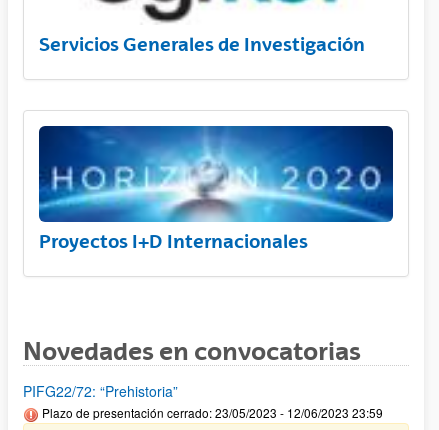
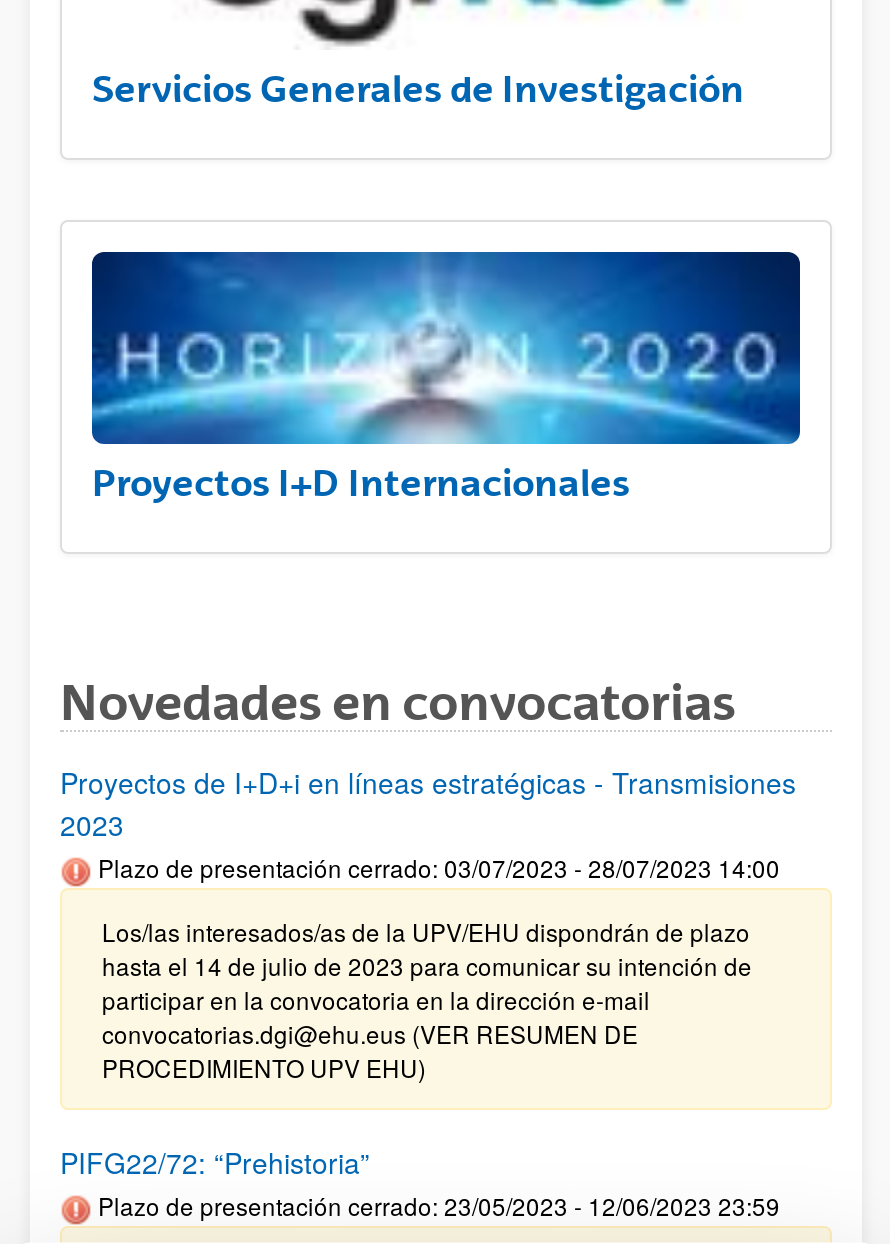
none -> [60,762,796,1084] Proyectos de I+D+i en líneas estratégicas - Transmisiones | 2023 | Plazo de presentación cerrado: 03/07/2023 - 28/07/2023 14:00 | Los/las interesados/as de la UPV/EHU dispondrán de plazo | hasta el 14 de julio de 2023 para comunicar su intención de | participar en la convocatoria en la dirección e-mail | convocatorias.dgi@ehu.eus (VER RESUMEN DE | PROCEDIMIENTO UPV EHU)

